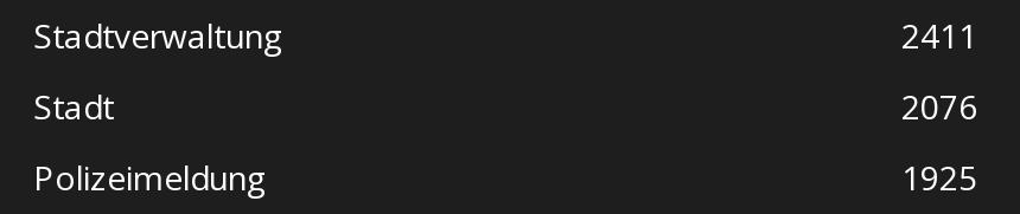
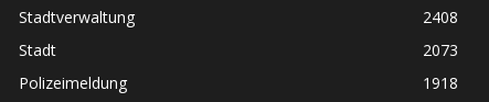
[901,12,977,57] 2411 -> [423,6,458,27] 2408
[901,83,977,128] 2076 -> [423,39,458,60] 2073
[901,154,977,199] 1925 -> [423,72,458,93] 1918

